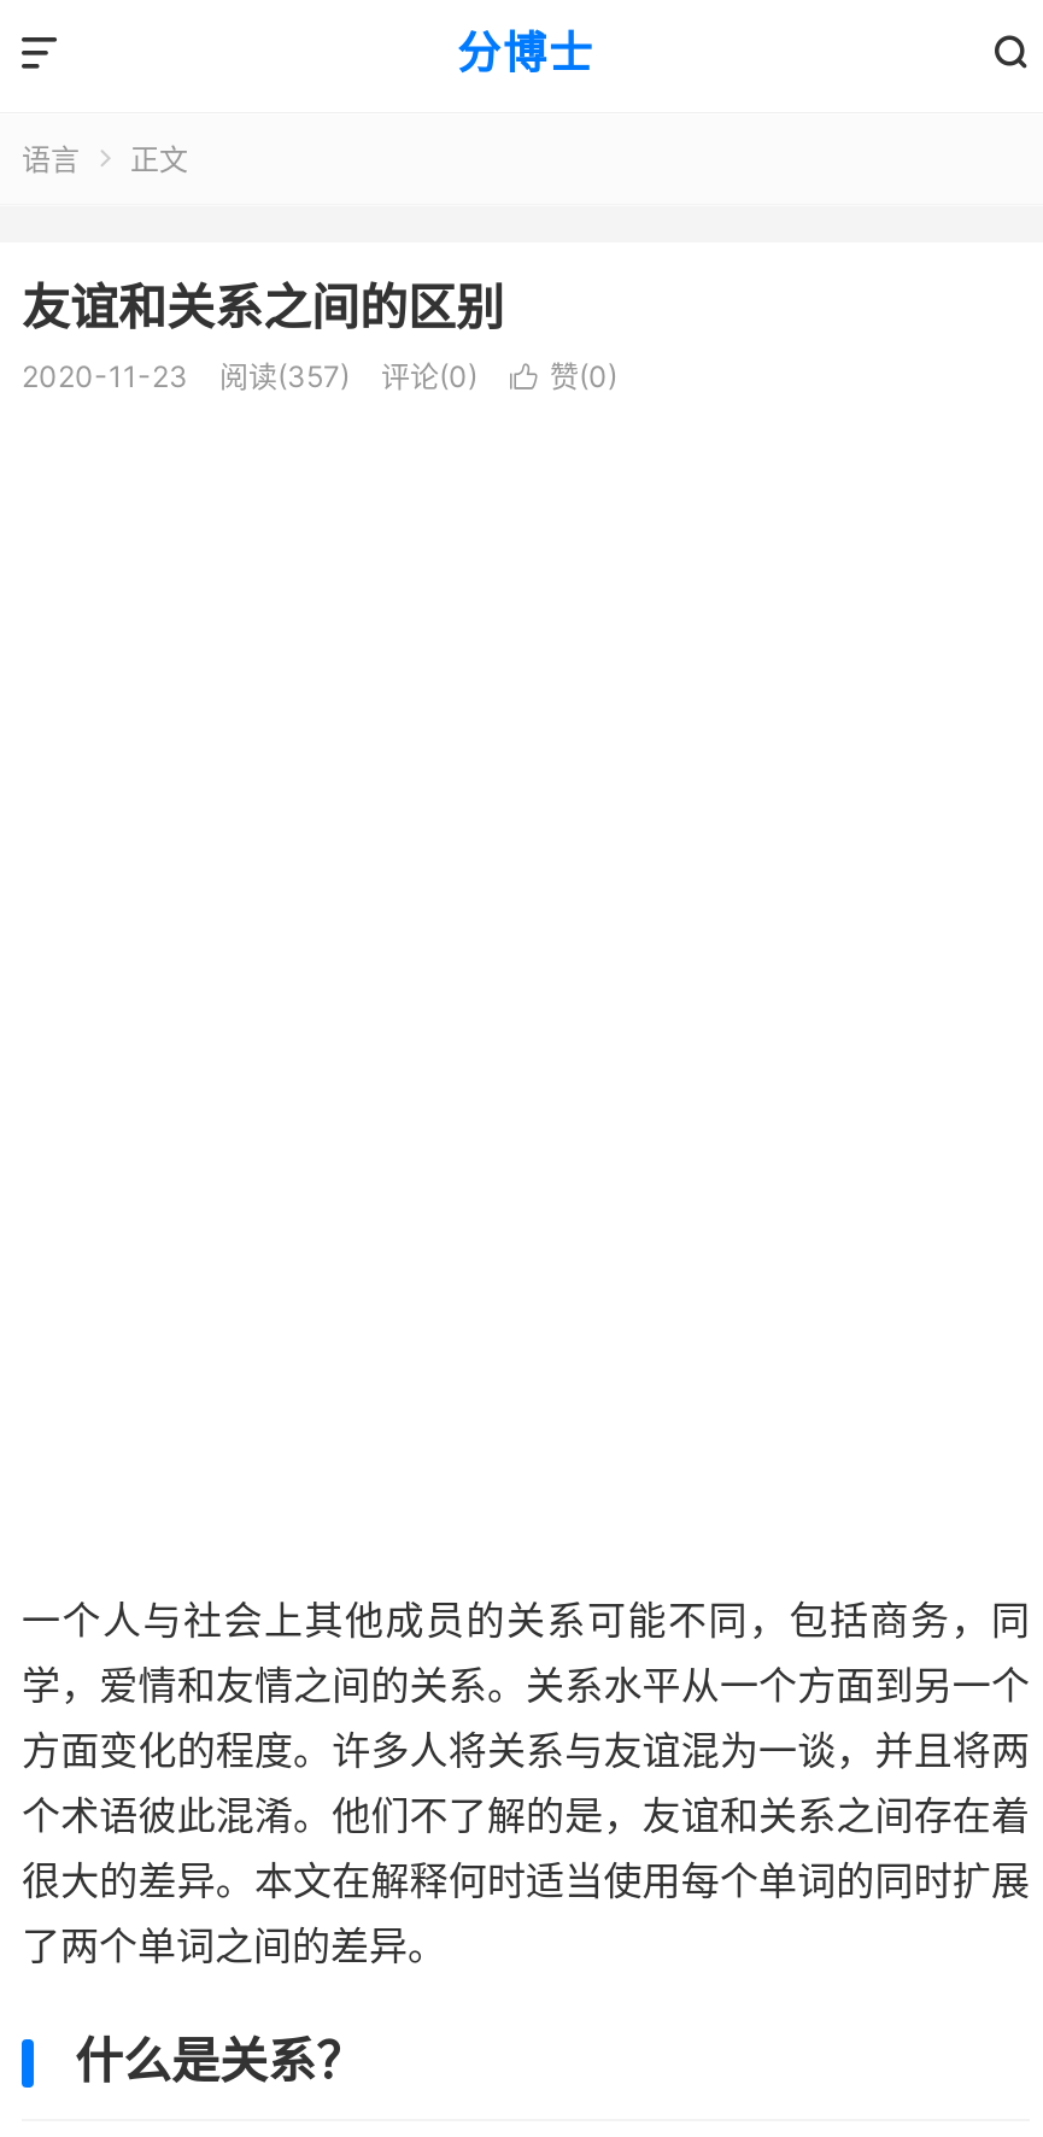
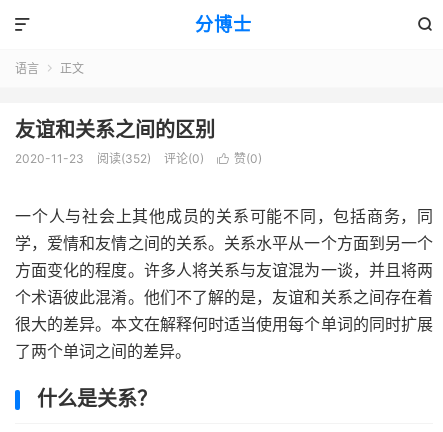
[219,358,350,394] 阅读(357) -> [97,151,151,166] 阅读(352)

